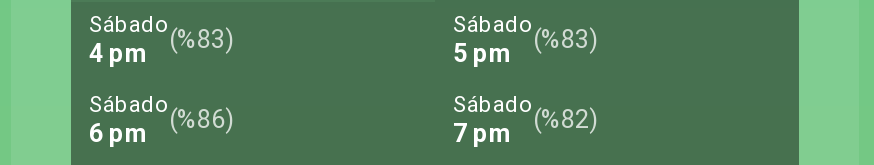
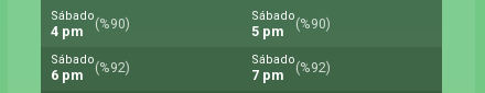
[89,12,233,68] Sábado 4 pm (%83) -> [51,9,130,39] Sábado 4 pm (%90)
[453,12,597,68] Sábado 5 pm (%83) -> [251,9,331,39] Sábado 5 pm (%90)
[89,92,233,148] Sábado 6 pm (%86) -> [51,53,130,83] Sábado 6 pm (%92)
[453,92,597,148] Sábado 7 pm (%82) -> [251,53,331,83] Sábado 7 pm (%92)

